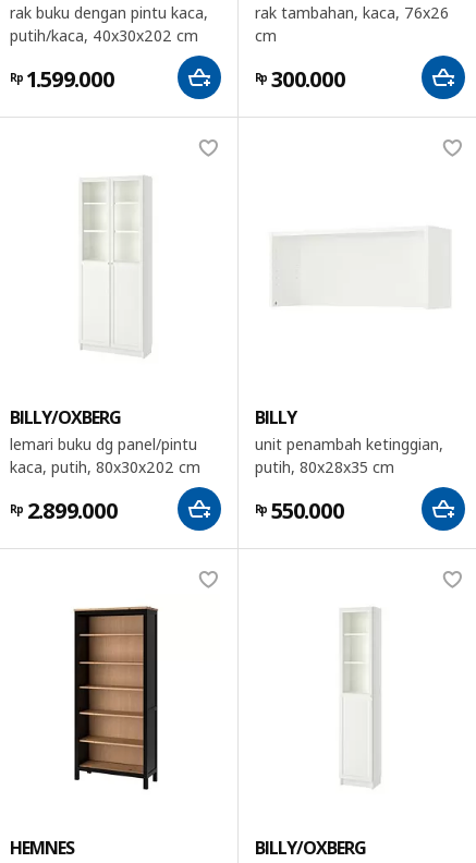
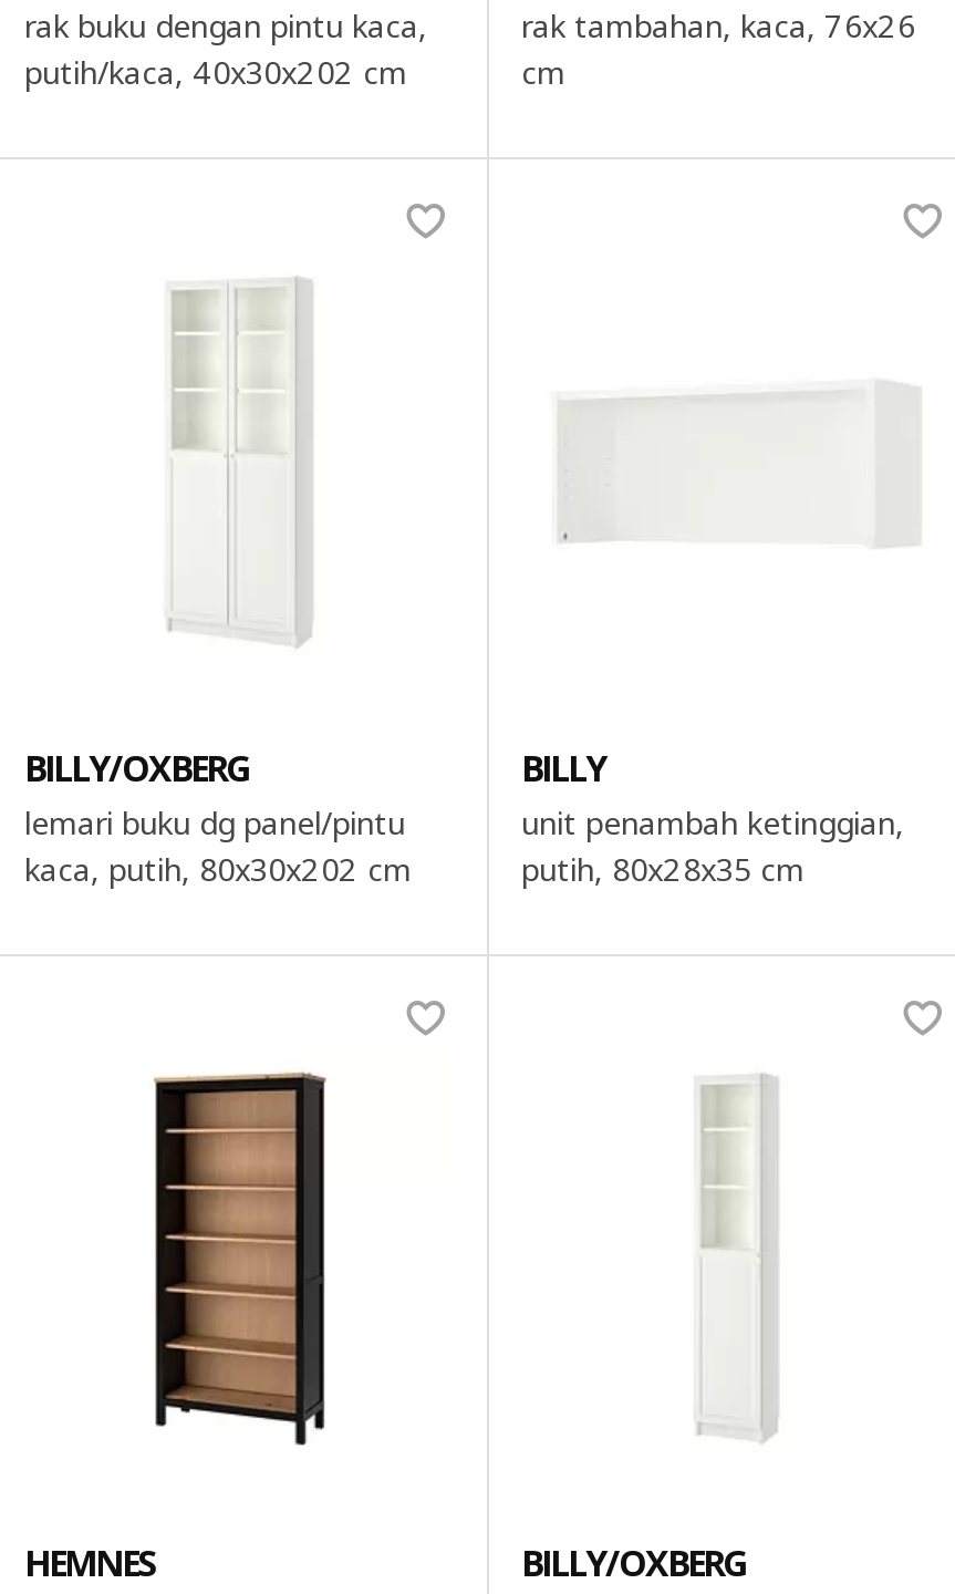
[176,54,344,100] [image] | Rp 300.000 -> none
[420,54,466,100] [image] -> none
[10,64,113,94] Rp 1.599.000 -> none
[176,486,343,532] [image] | Rp 550.000 -> none
[420,486,466,532] [image] -> none
[10,495,117,525] Rp 2.899.000 -> none

